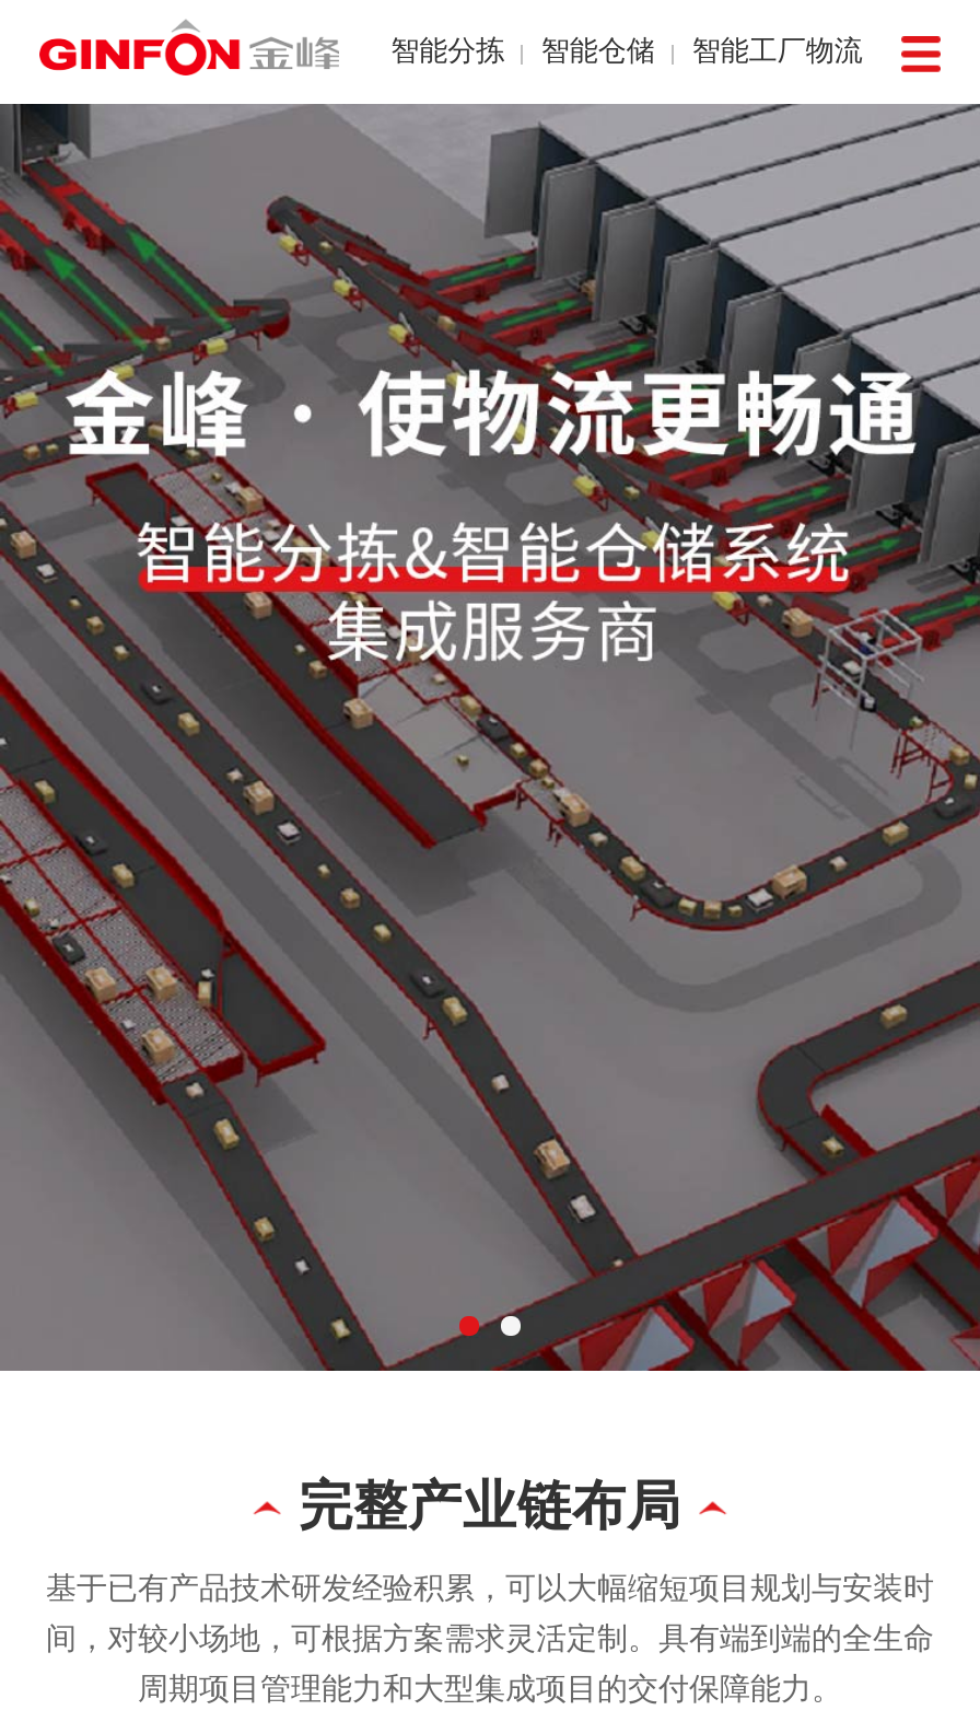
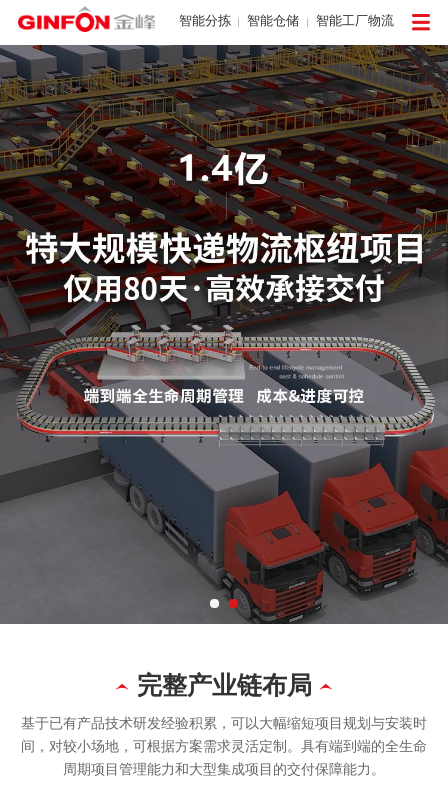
[7,102,973,1373] [image] -> [3,45,445,624] [image]

